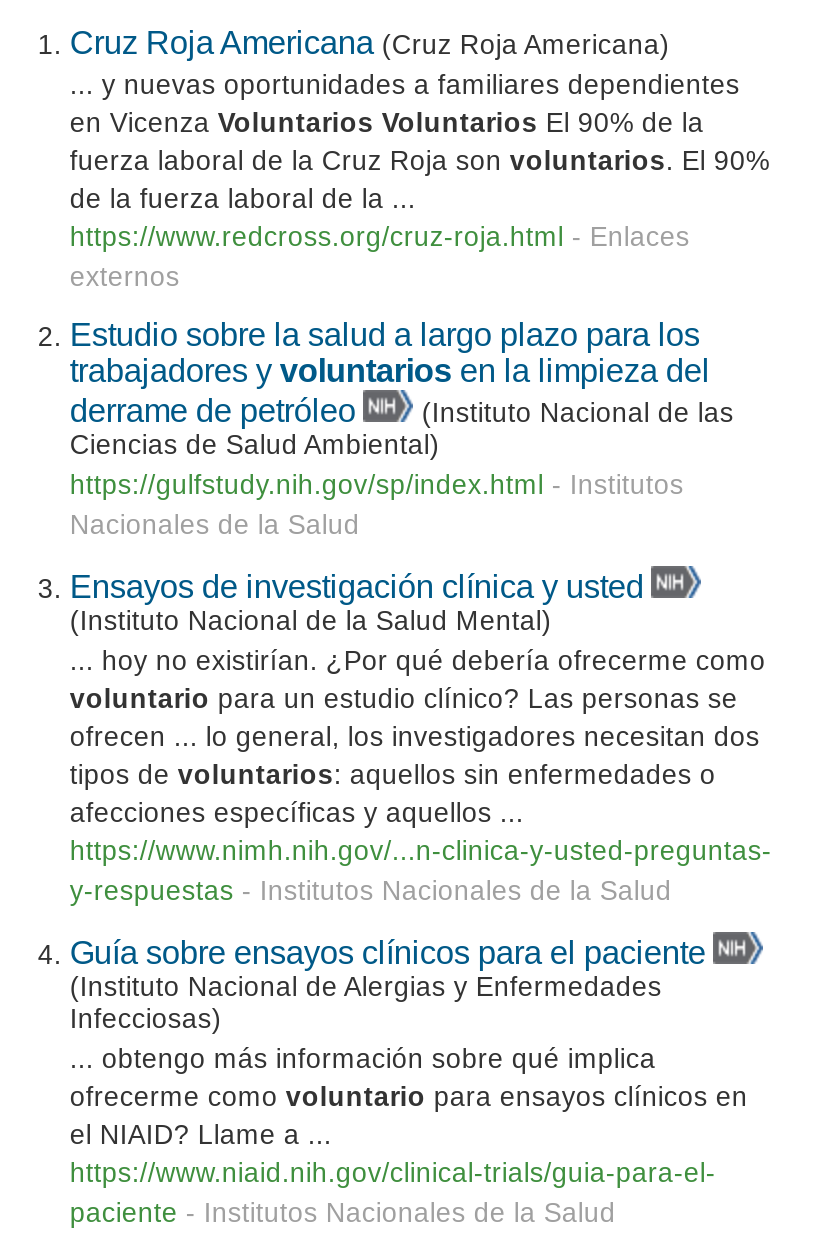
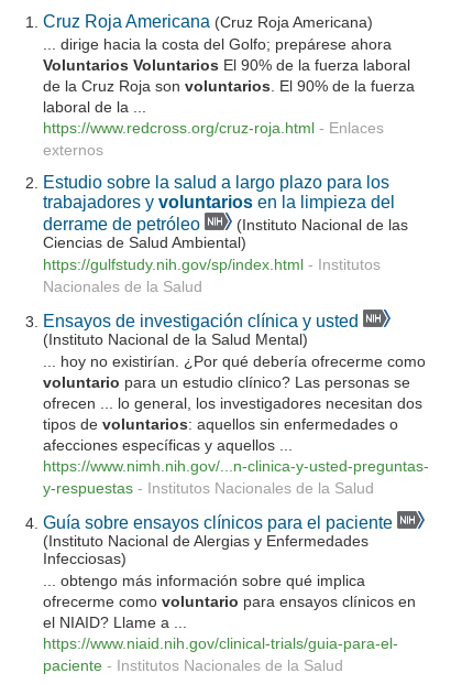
[70,70,770,214] ... y nuevas oportunidades a familiares dependientes | en Vicenza Voluntarios Voluntarios El 90% de la | fuerza laboral de la Cruz Roja son voluntarios. El 90% | de la fuerza laboral de la ... -> [43,36,415,115] ... dirige hacia la costa del Golfo; prepárese ahora | Voluntarios Voluntarios El 90% de la fuerza laboral | de la Cruz Roja son voluntarios. El 90% de la fuerza | laboral de la ...

